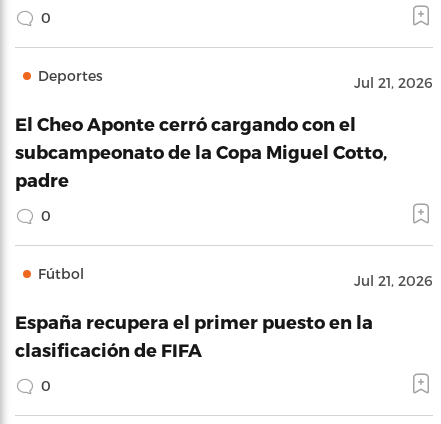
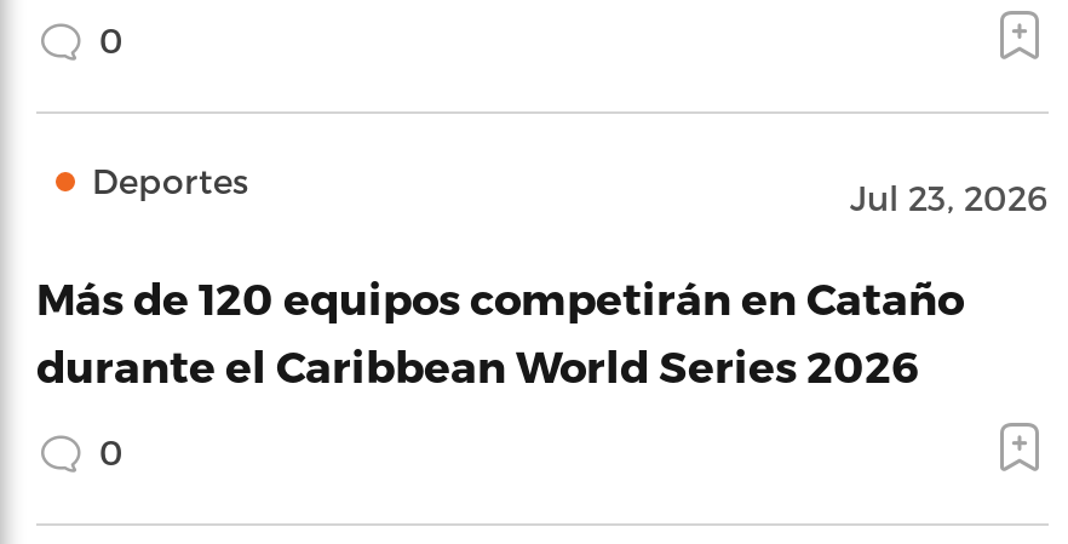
[15,74,433,360] Jul 21, 2026 | El Cheo Aponte cerró cargando con el | subcampeonato de la Copa Miguel Cotto, | padre | 0 | Fútbol | Jul 21, 2026 | España recupera el primer puesto en la | clasificación de FIFA -> [36,177,1049,390] Jul 23, 2026 | Más de 120 equipos competirán en Cataño | durante el Caribbean World Series 2026

